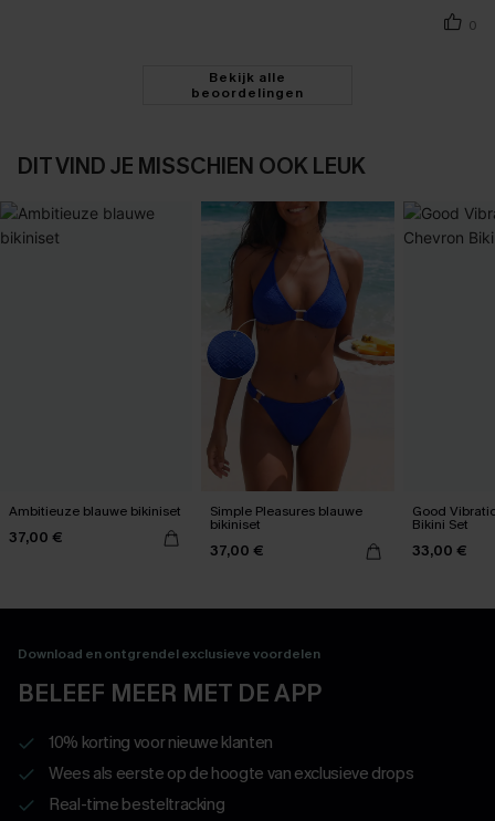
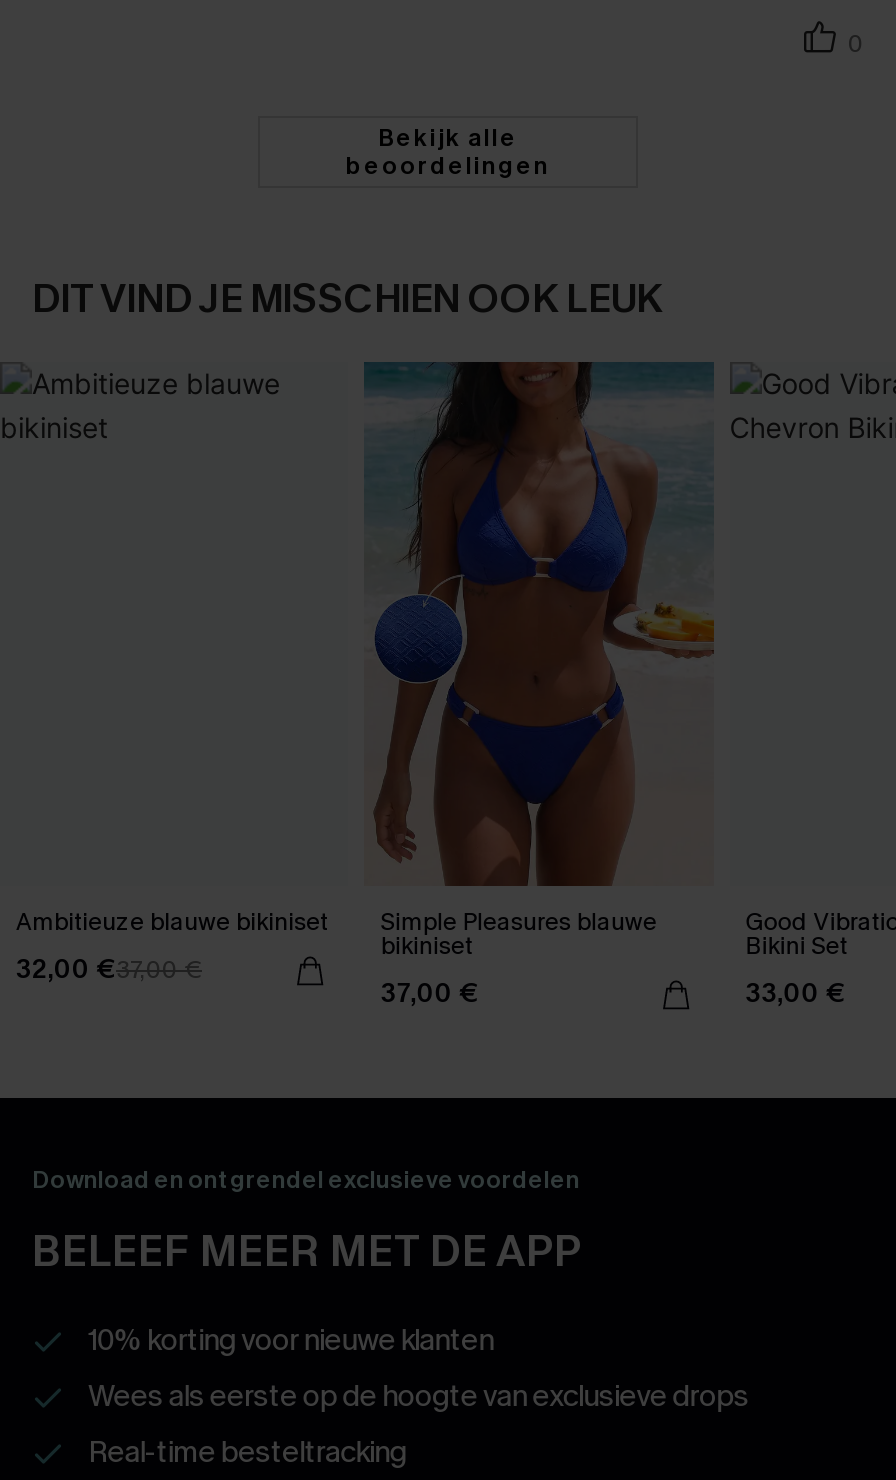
[9,528,63,547] 37,00 € -> [16,952,202,986] 32,00 €37,00 €

